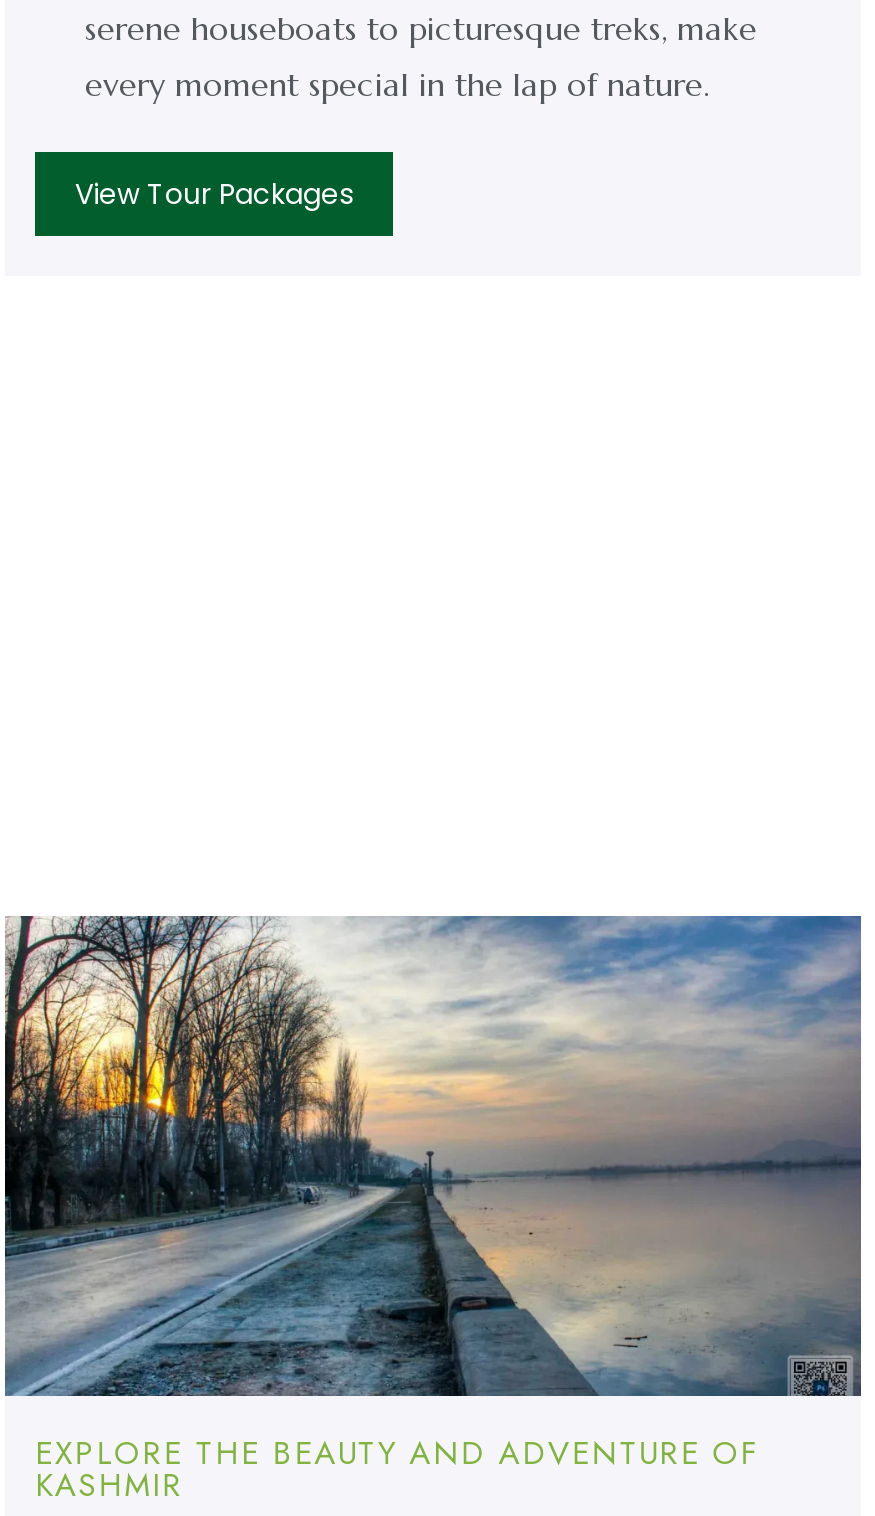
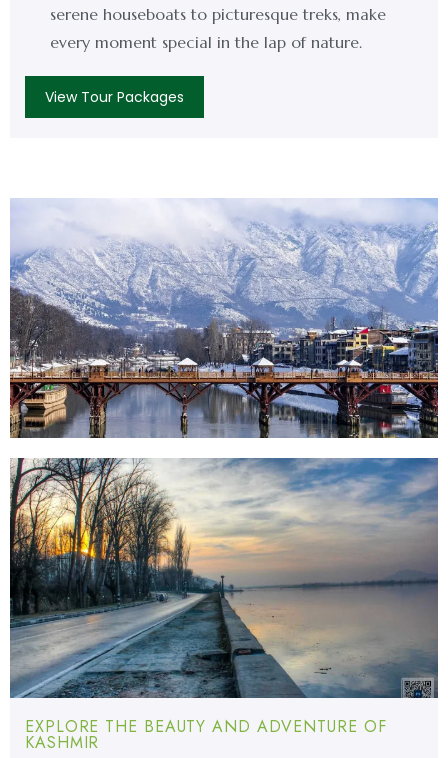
none -> [9,198,439,439] [image]

